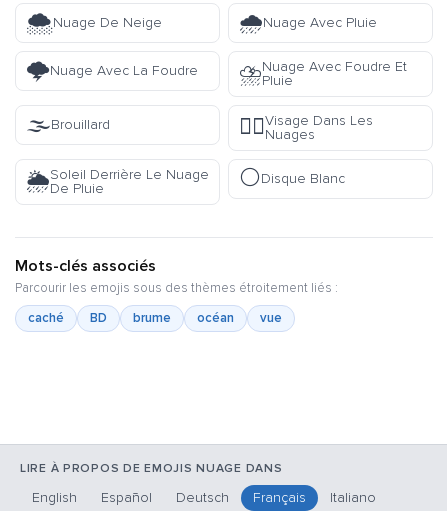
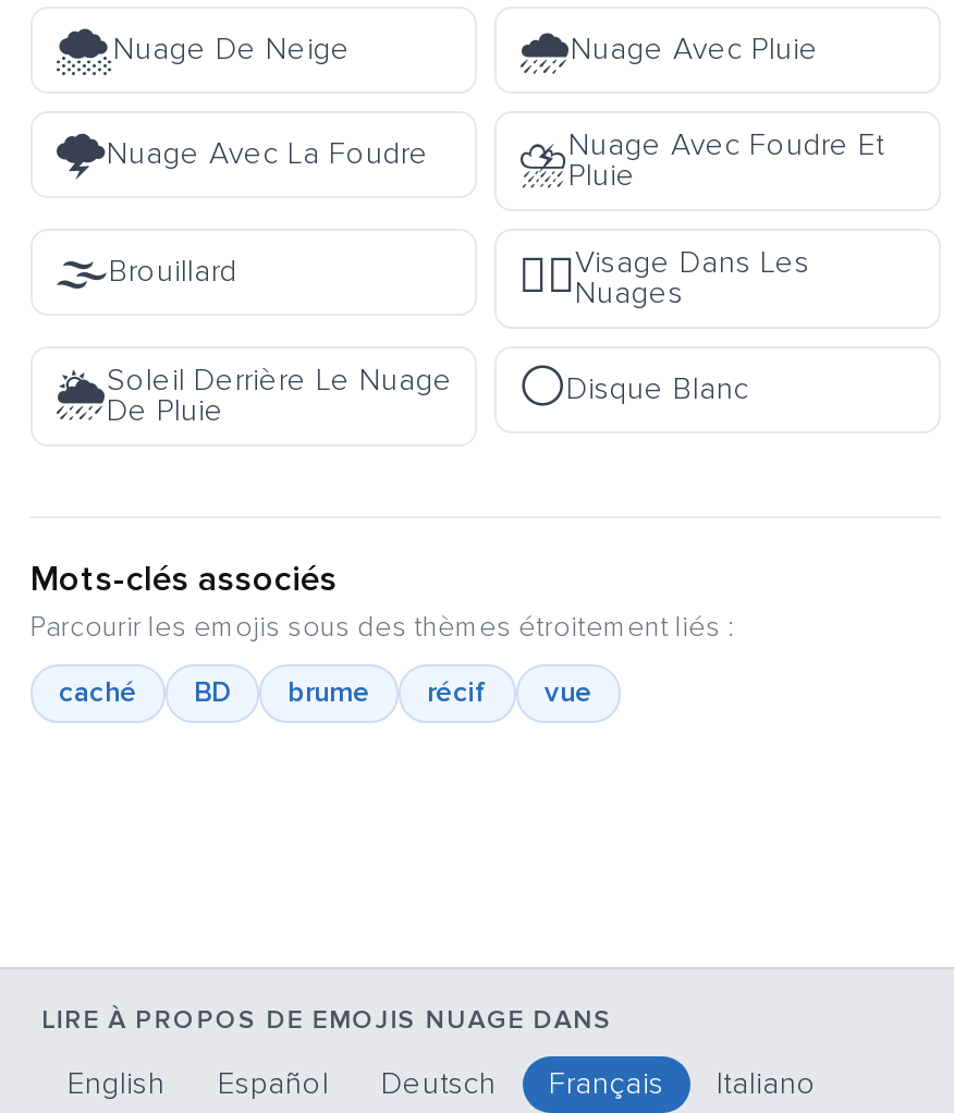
[197,310,234,326] océan -> [427,675,488,710] récif

